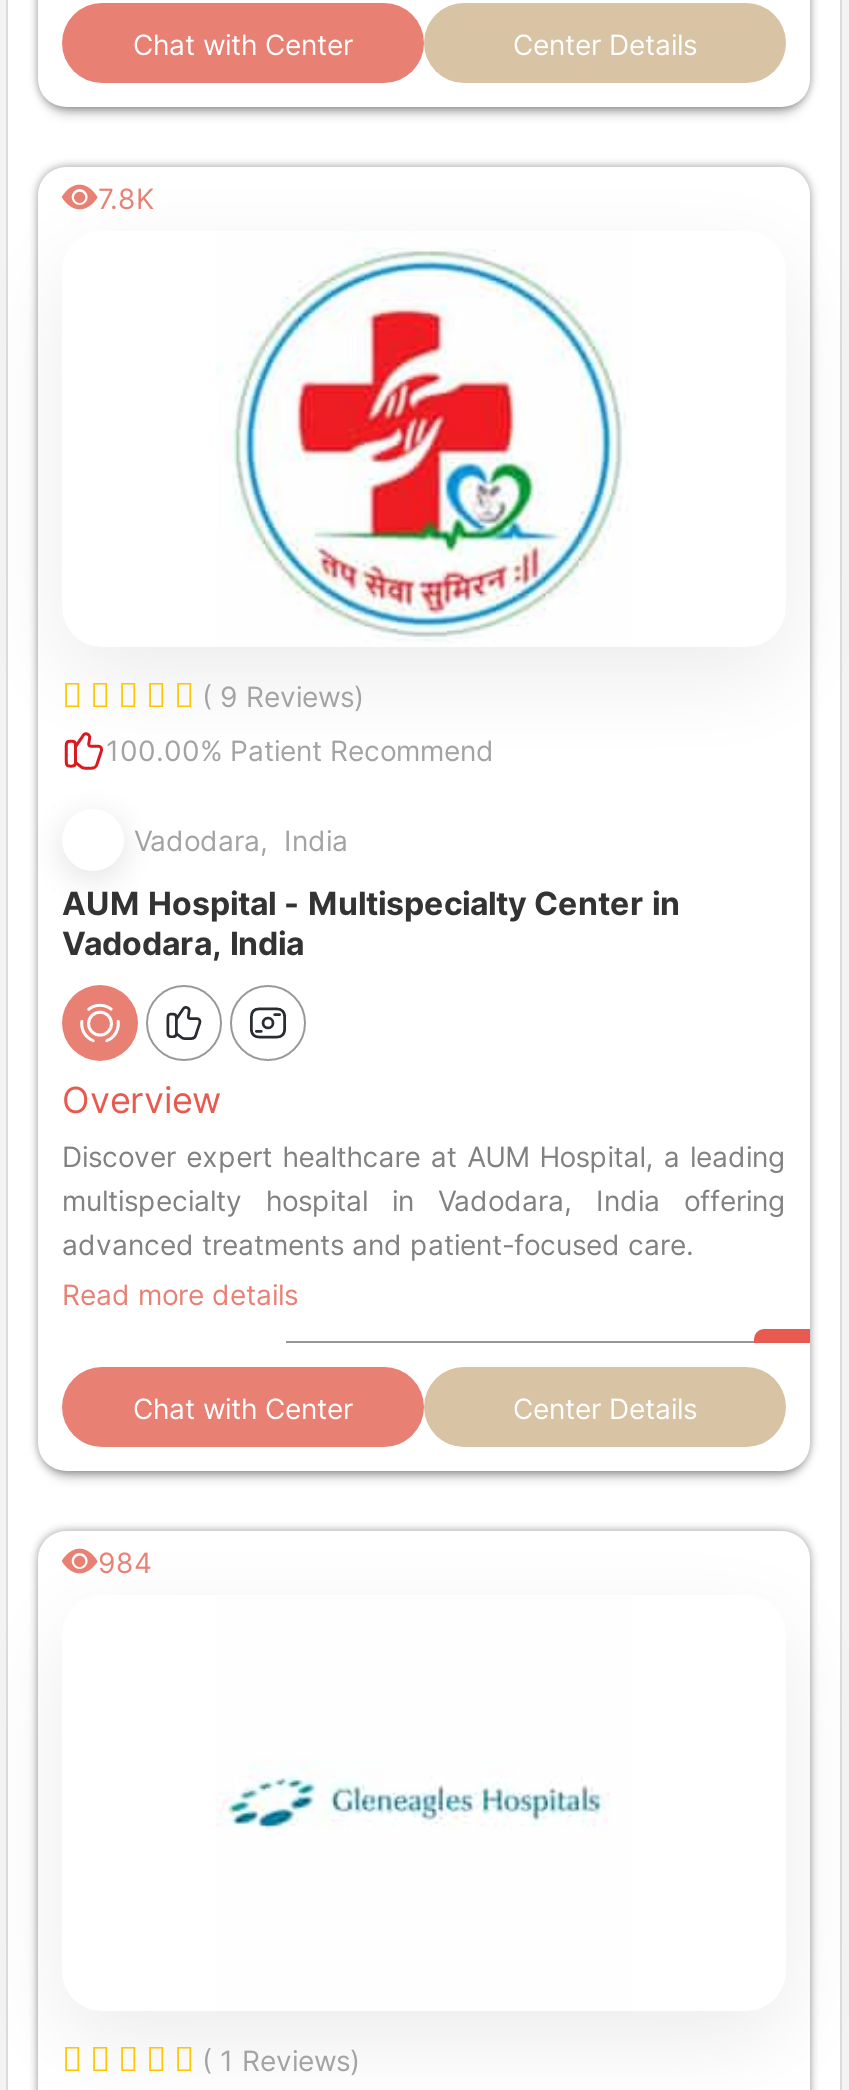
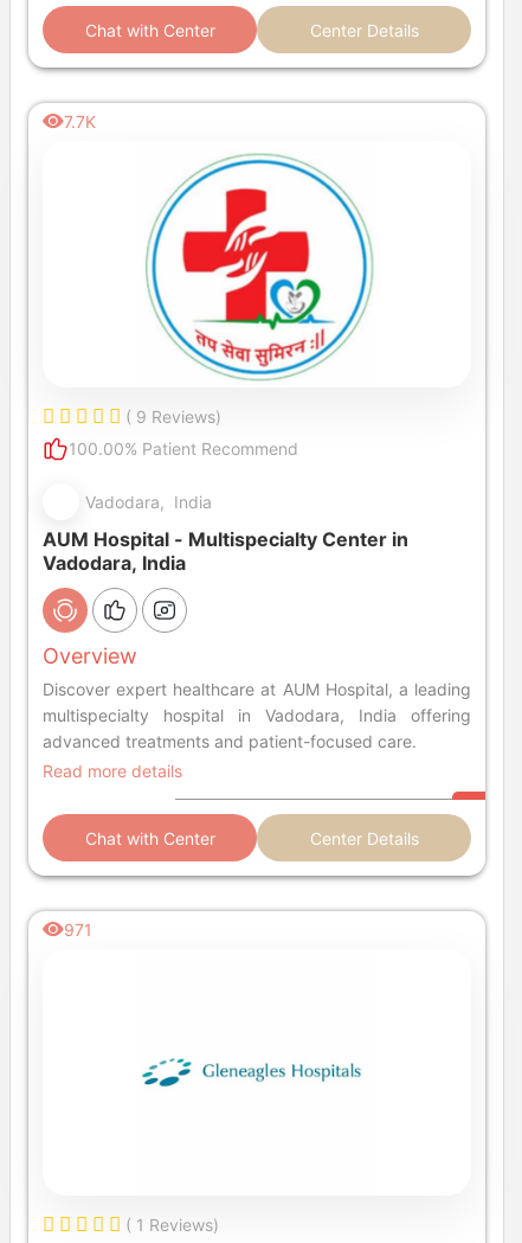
[98,181,154,215] 7.8K -> [64,111,96,132] 7.7K
[98,1545,152,1579] 984 -> [64,920,92,940] 971

